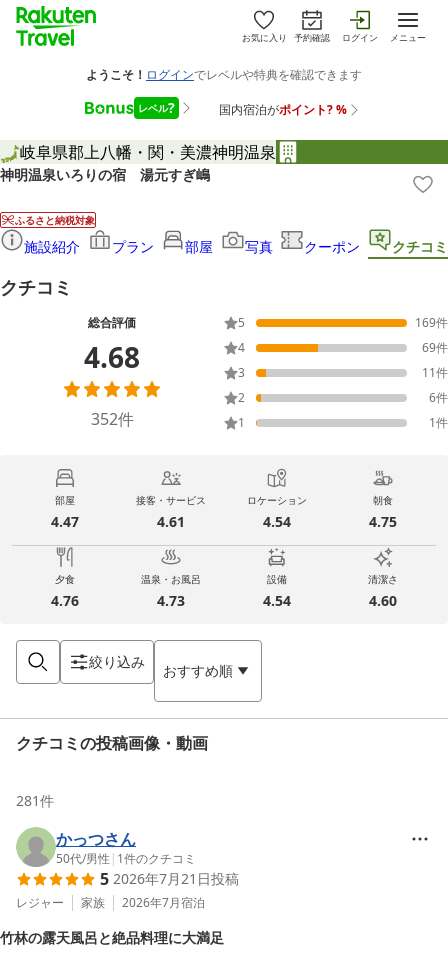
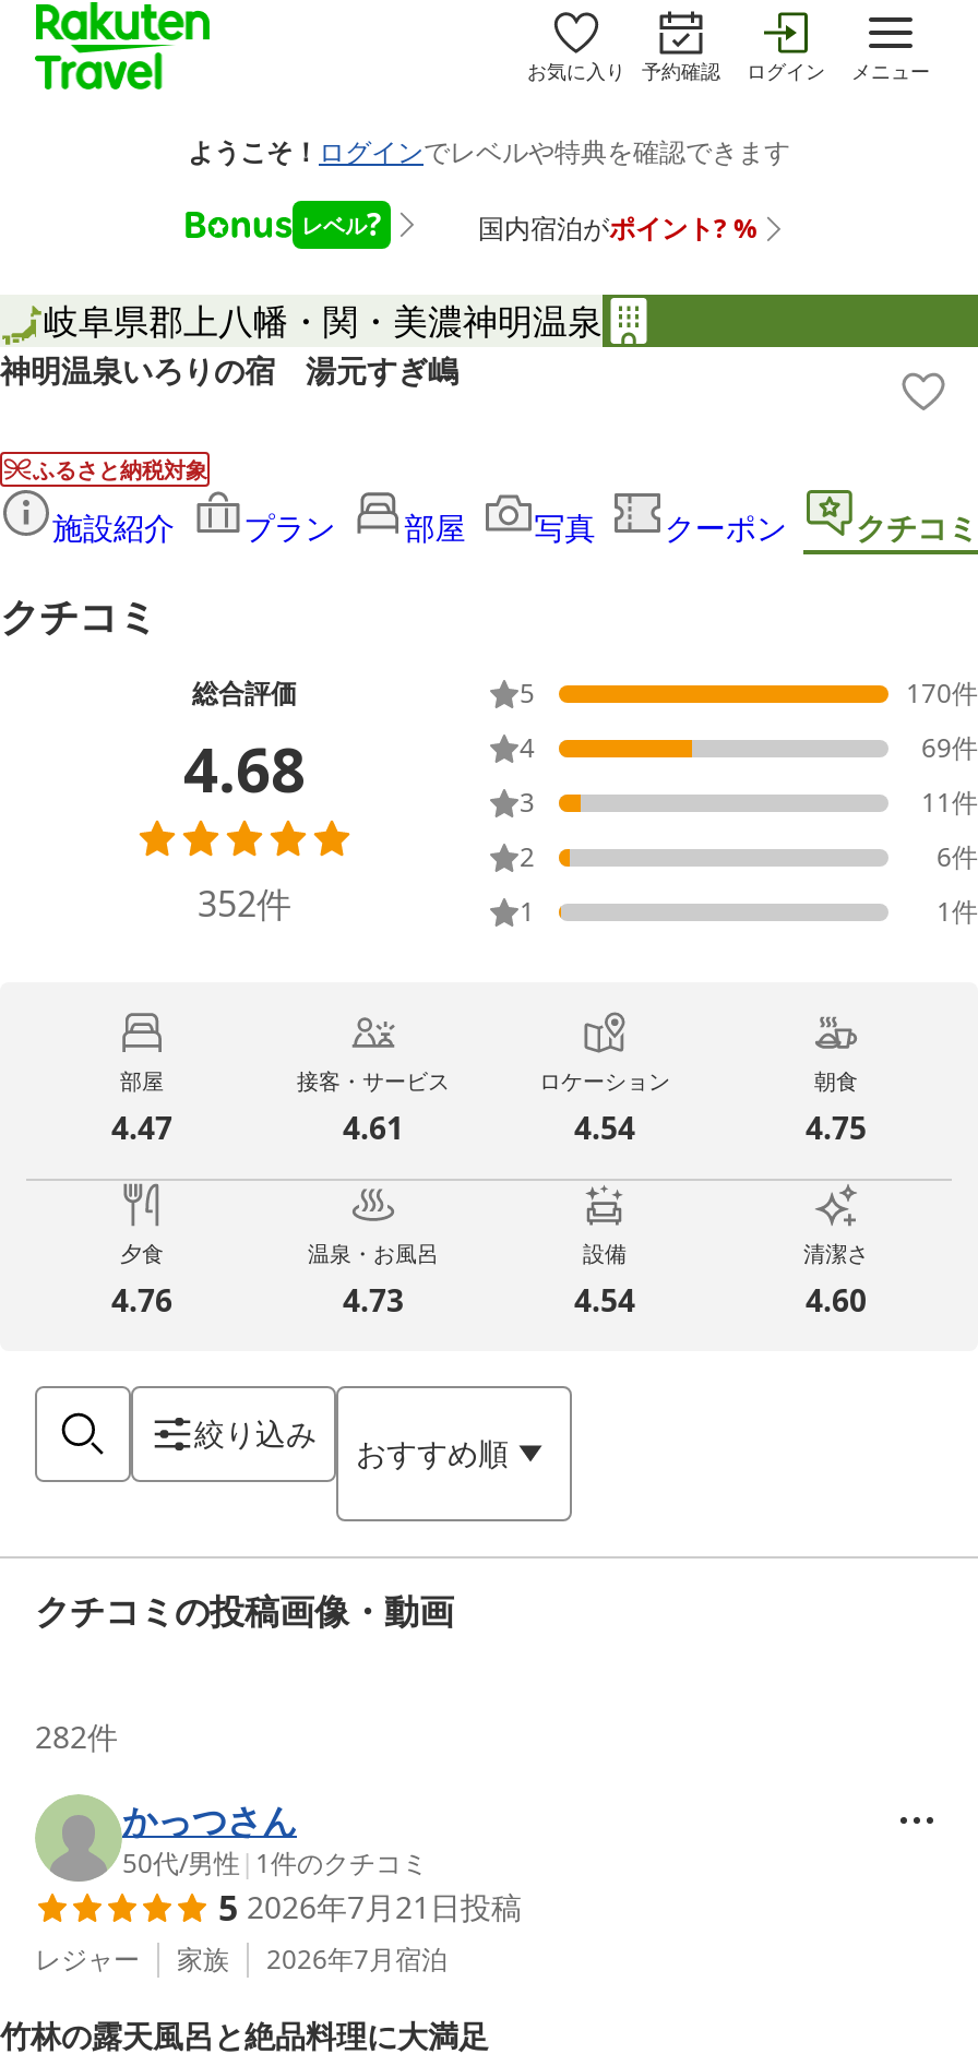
[415,314,448,331] 169件 -> [906,675,978,712] 170件
[16,791,54,810] 281件 -> [35,1716,118,1757] 282件

